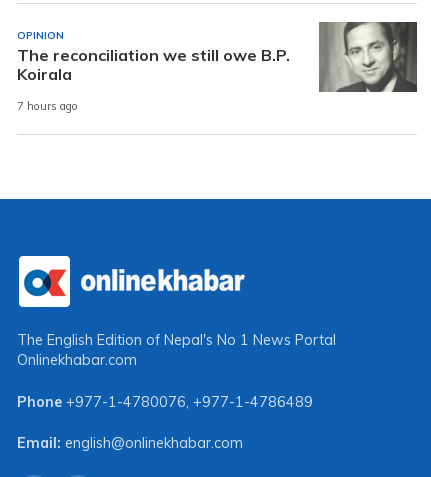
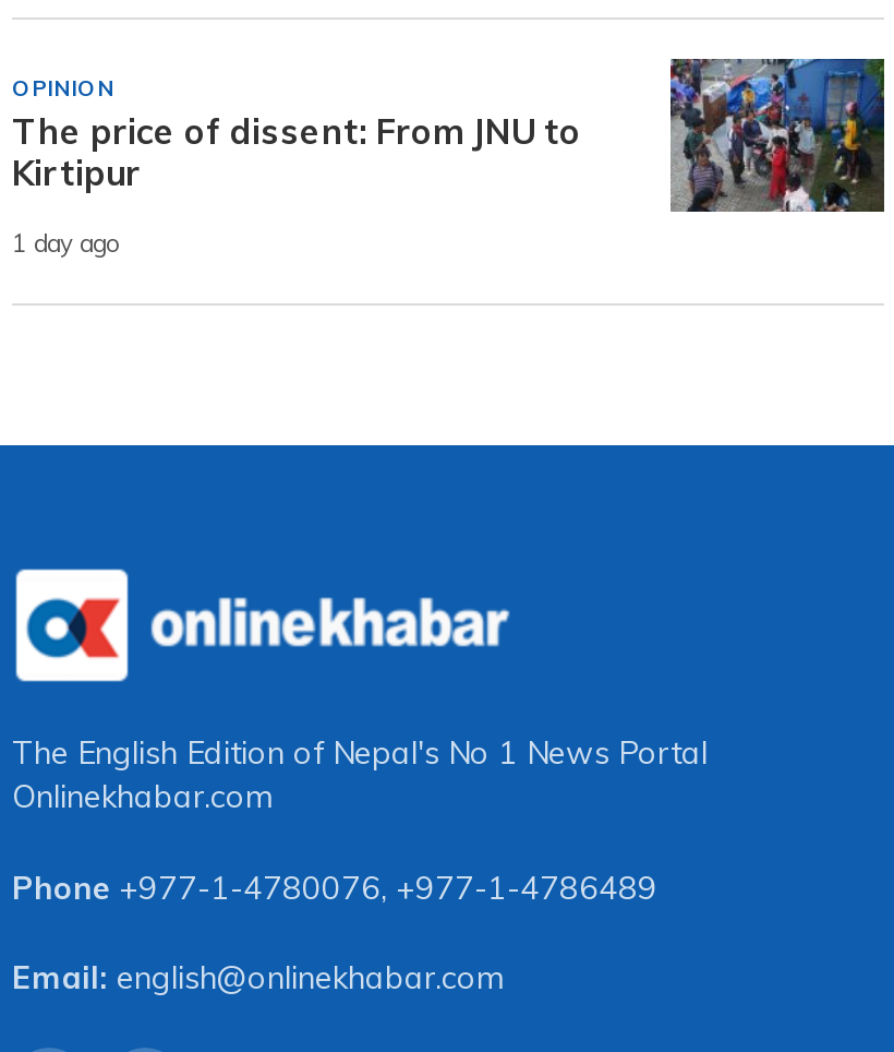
[319,21,417,92] [image] -> [670,57,884,214] [image]
[17,45,290,84] The reconciliation we still owe B.P. | Koirala -> [12,108,581,194] The price of dissent: From JNU to | Kirtipur
[17,99,78,113] 7 hours ago -> [12,227,119,258] 1 day ago

